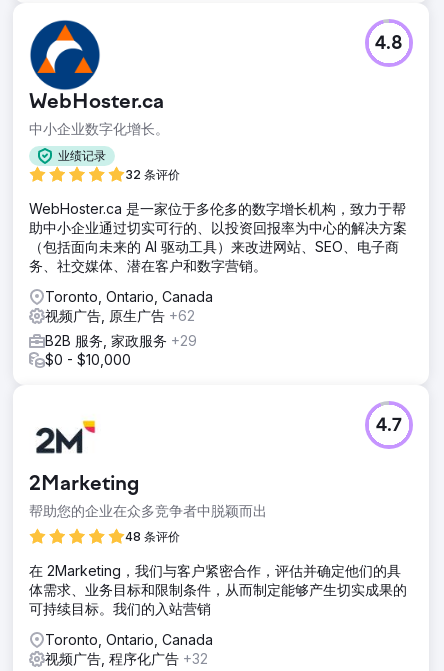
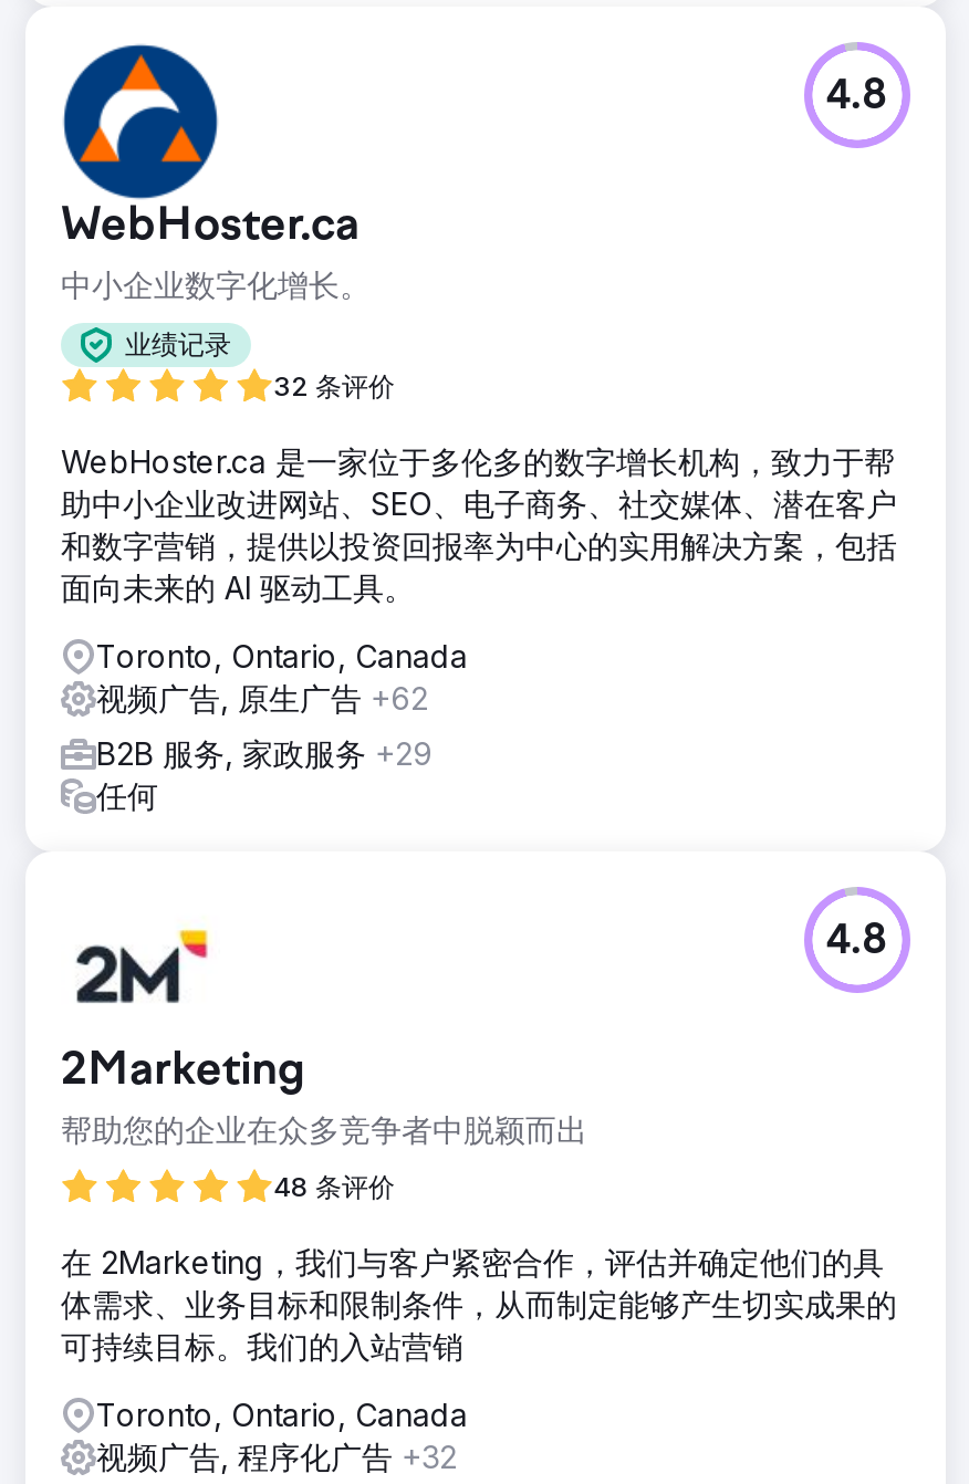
[29,219,407,274] 助中小企业通过切实可行的、以投资回报率为中心的解决方案 | （包括面向未来的 AI 驱动工具）来改进网站、SEO、电子商 | 务、社交媒体、潜在客户和数字营销。 -> [61,483,897,605] 助中小企业改进网站、SEO、电子商务、社交媒体、潜在客户 | 和数字营销，提供以投资回报率为中心的实用解决方案，包括 | 面向未来的 AI 驱动工具。
[45,351,131,368] $0 - $10,000 -> [96,775,158,813] 任何
[376,417,402,436] 4.7 -> [826,921,888,963] 4.8

